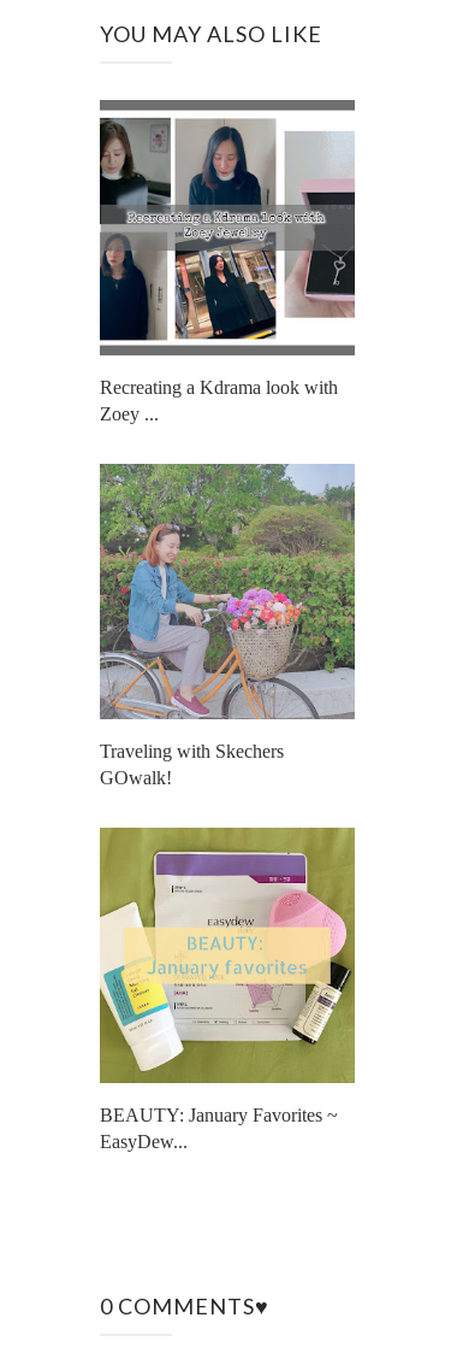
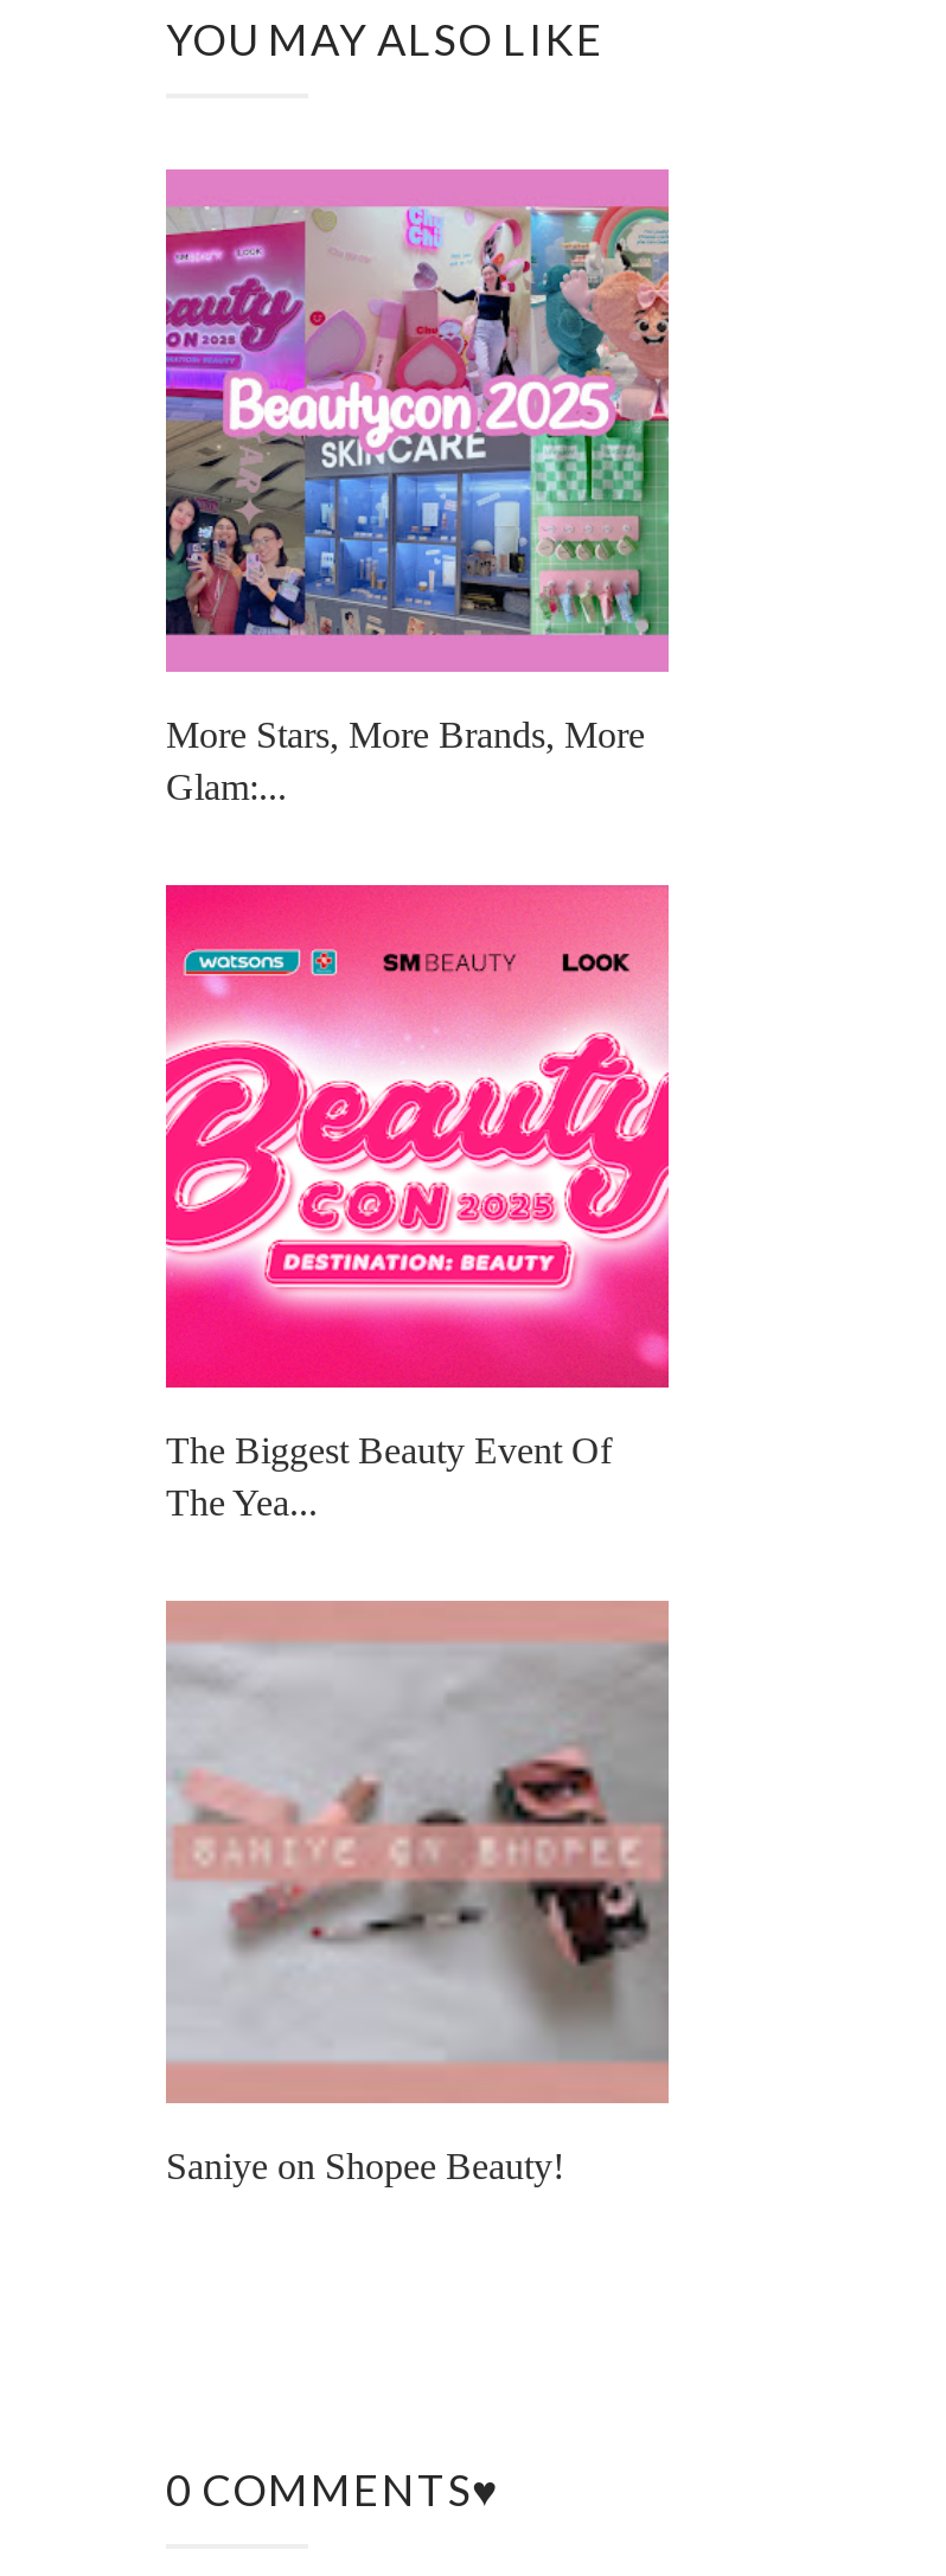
[99,99,356,425] [image] | Recreating a Kdrama look with | Zoey ... -> [164,167,671,808] [image] | More Stars, More Brands, More | Glam:...
[99,463,356,788] [image] | Traveling with Skechers | GOwalk! -> [164,883,671,1524] [image] | The Biggest Beauty Event Of | The Yea...
[100,828,355,1152] [image] | BEAUTY: January Favorites ~ | EasyDew... -> [166,1601,669,2187] [image] | Saniye on Shopee Beauty!

